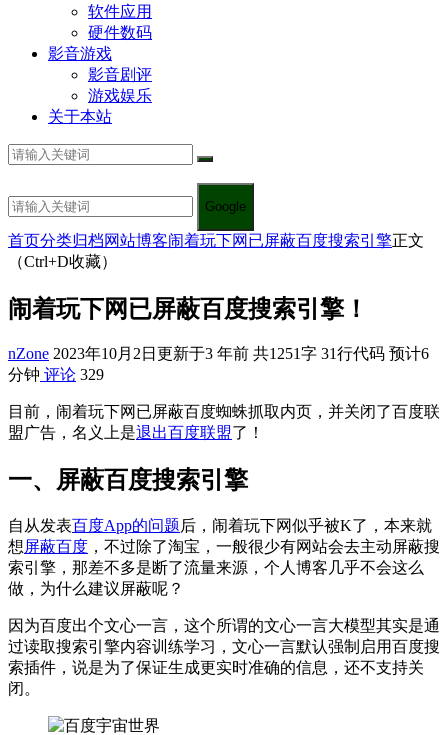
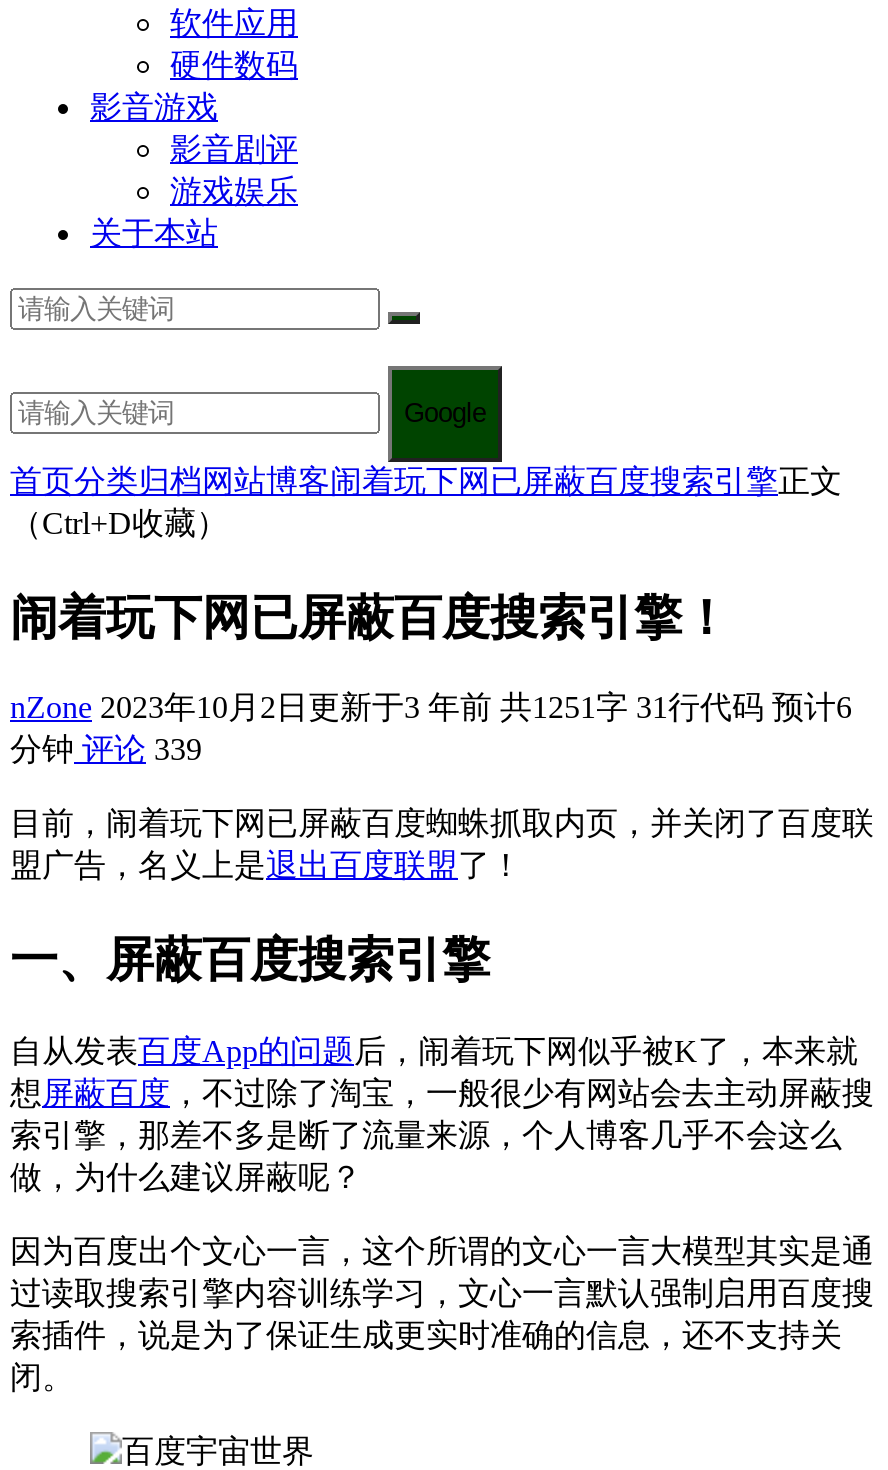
[8,366,104,383] 分钟评论329 -> [10,733,202,767] 分钟评论339

